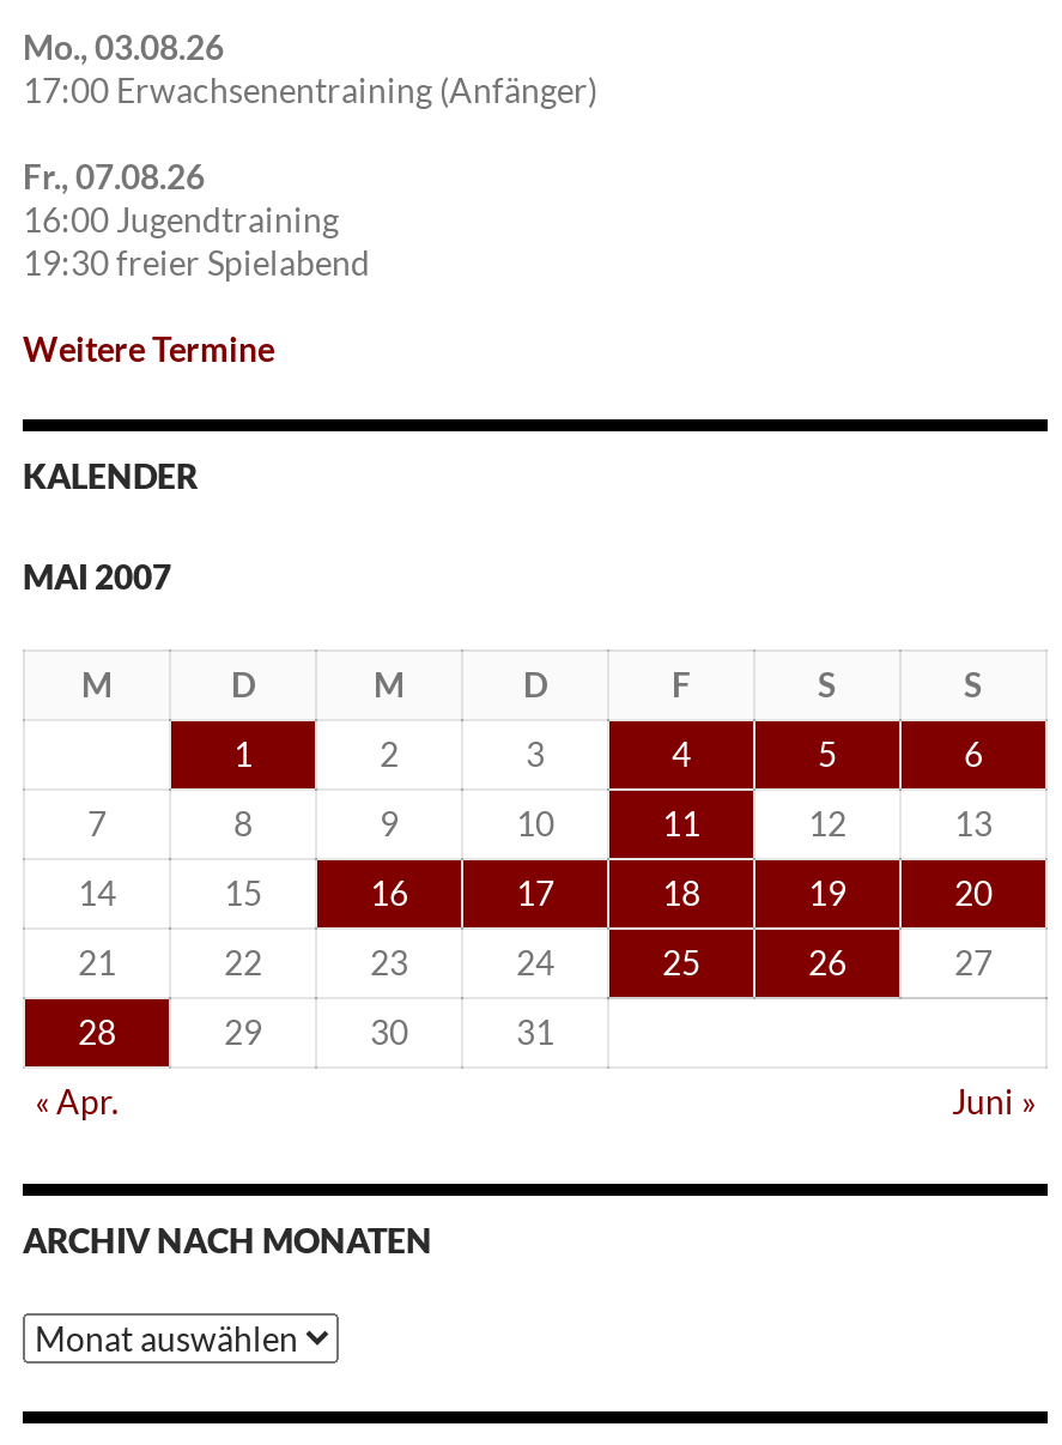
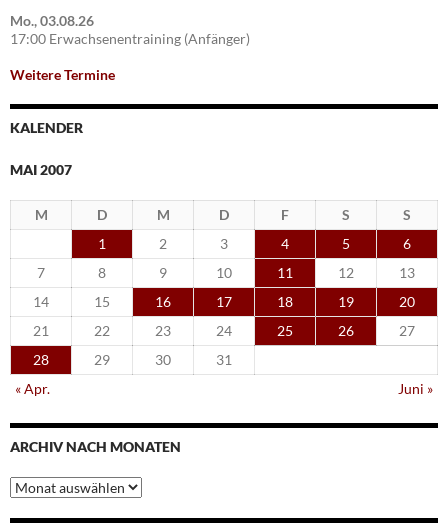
[23,156,370,283] Fr., 07.08.26 | 16:00 Jugendtraining | 19:30 freier Spielabend -> none

